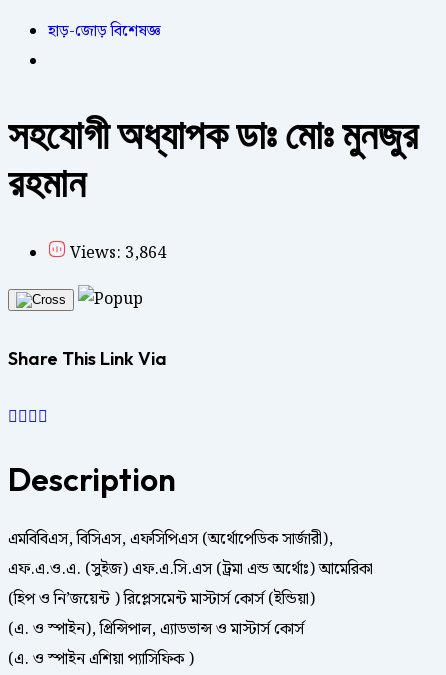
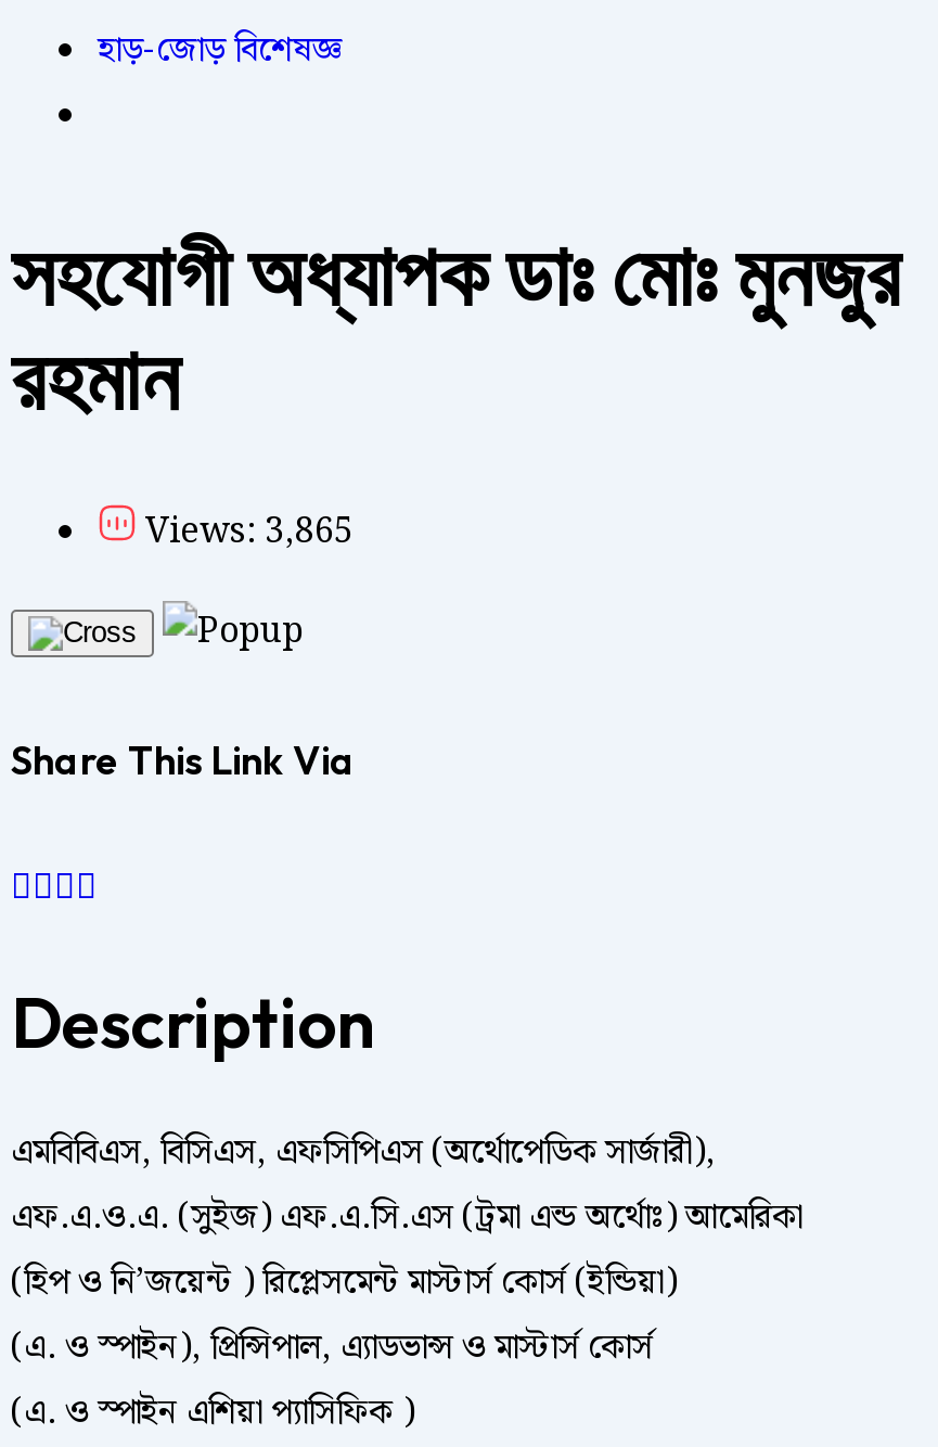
[66,241,166,266] Views: 3,864 -> [137,506,354,561] Views: 3,865

